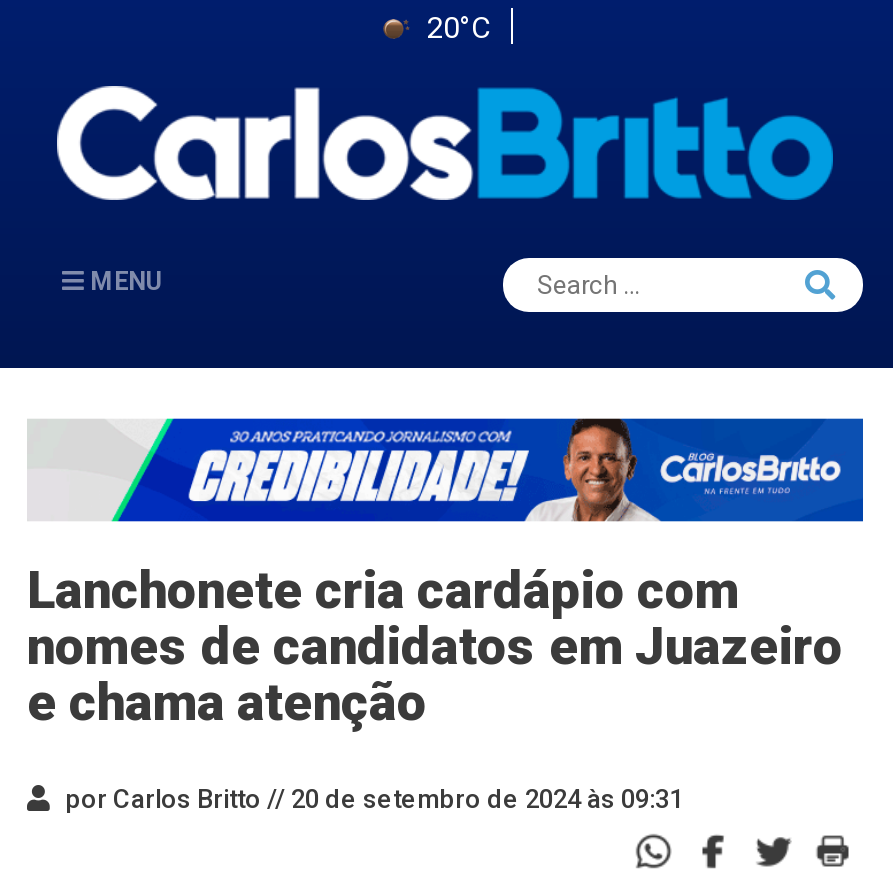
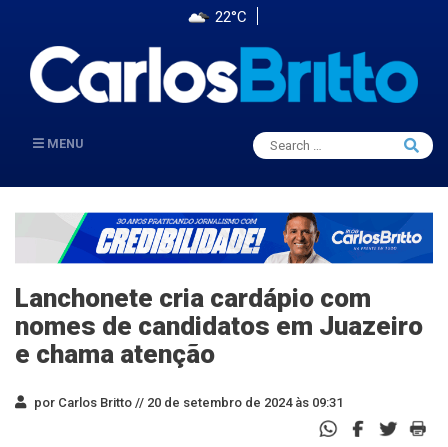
[427,10,491,46] 20°C -> [215,8,247,26] 22°C

